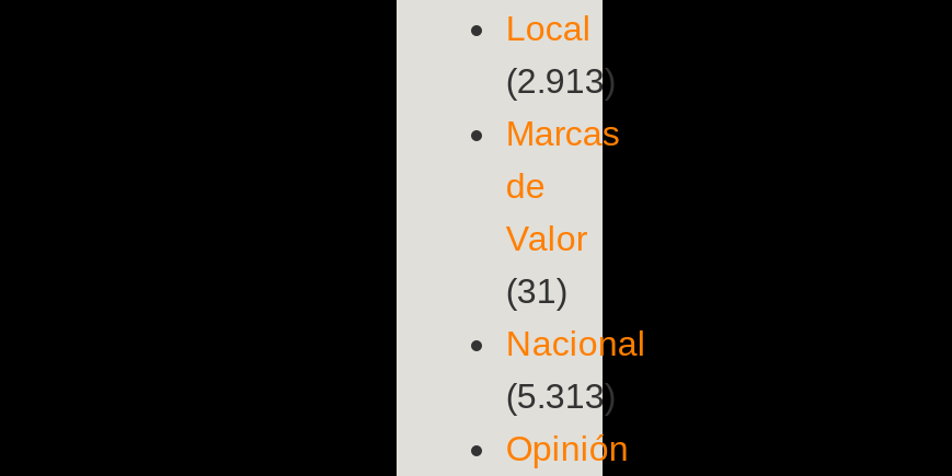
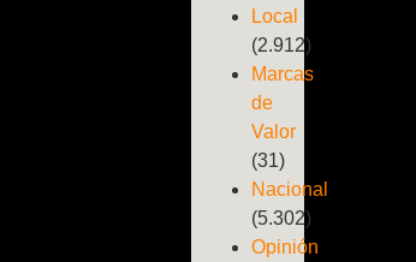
[506,62,615,99] (2.913) -> [251,34,311,55] (2.912)
[506,377,615,414] (5.313) -> [251,208,311,228] (5.302)

